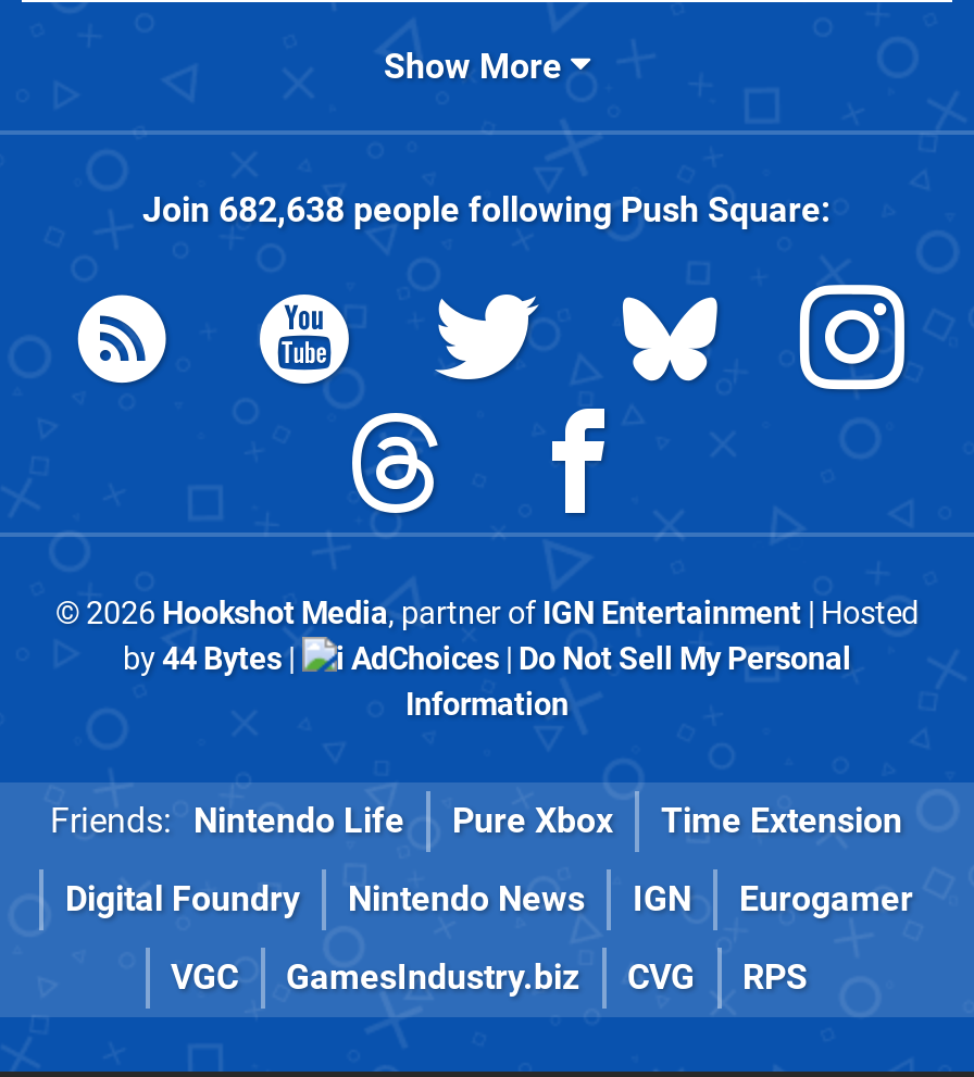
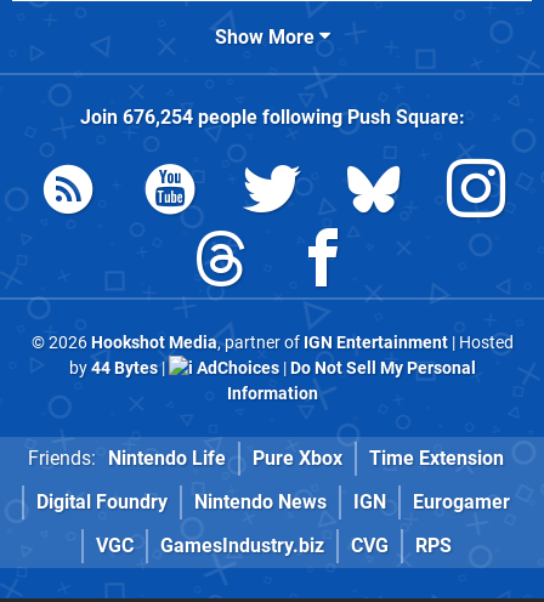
[142,189,832,230] Join 682,638 people following Push Square: -> [80,105,464,128] Join 676,254 people following Push Square:

